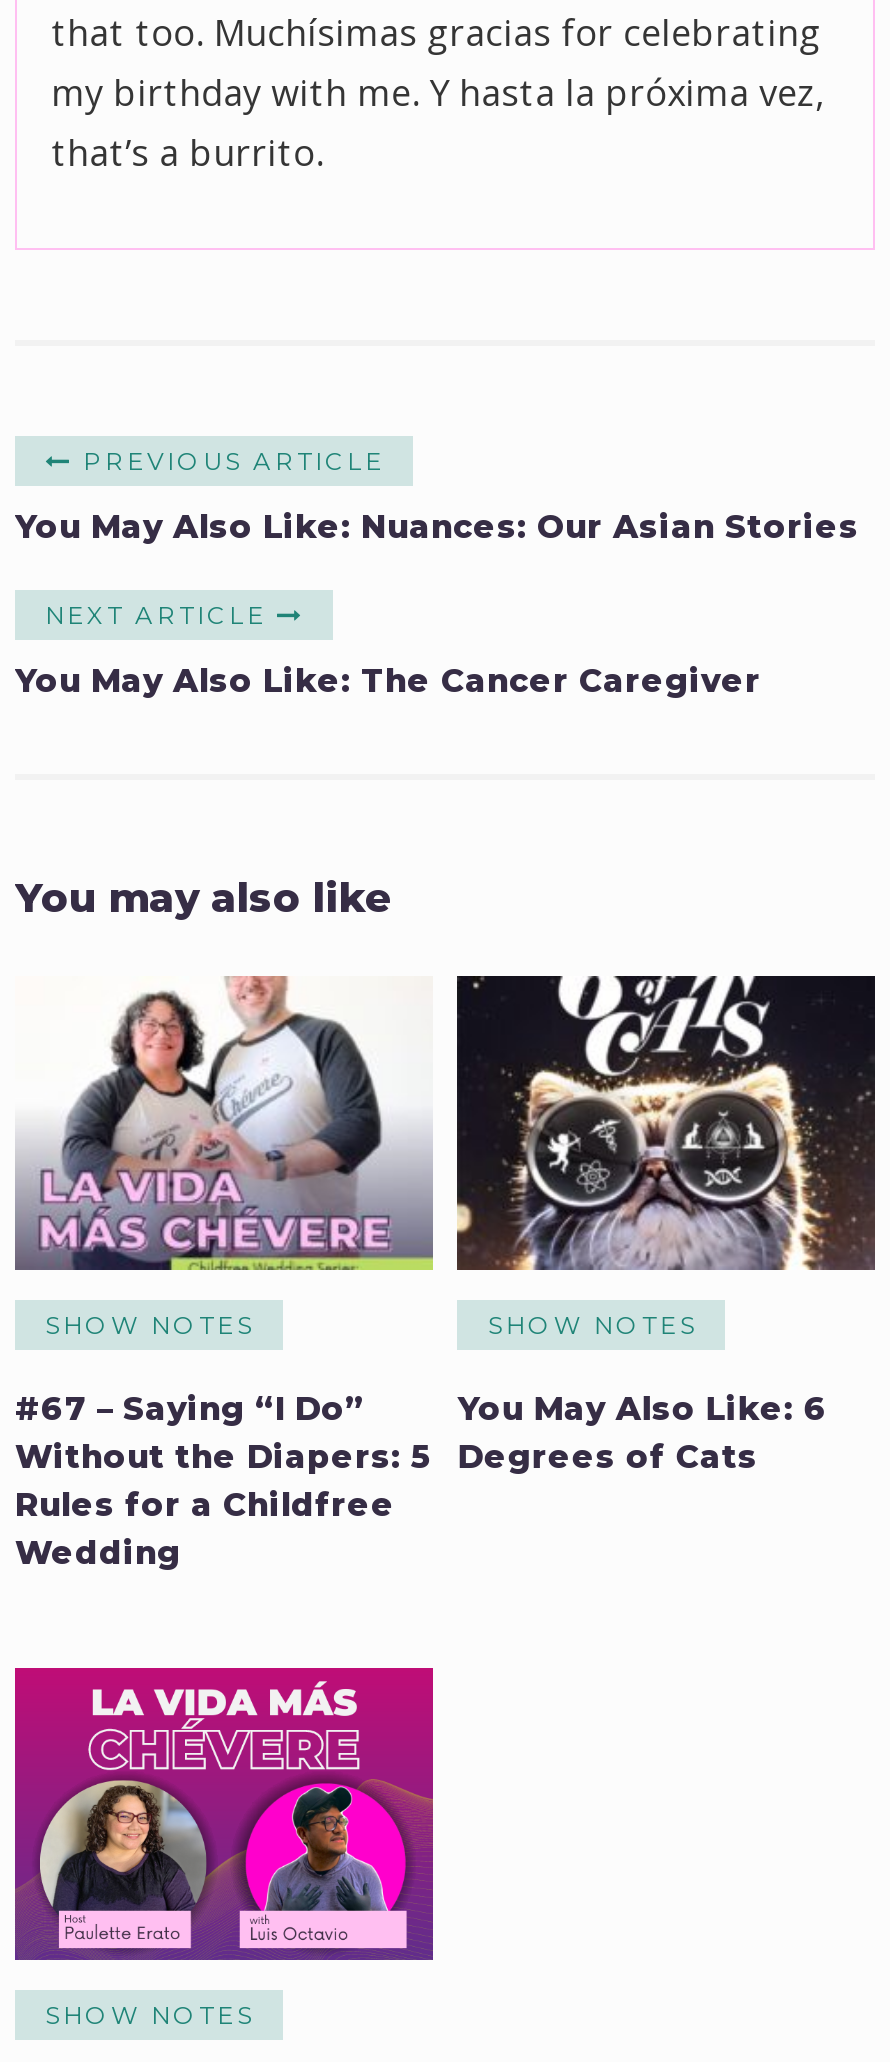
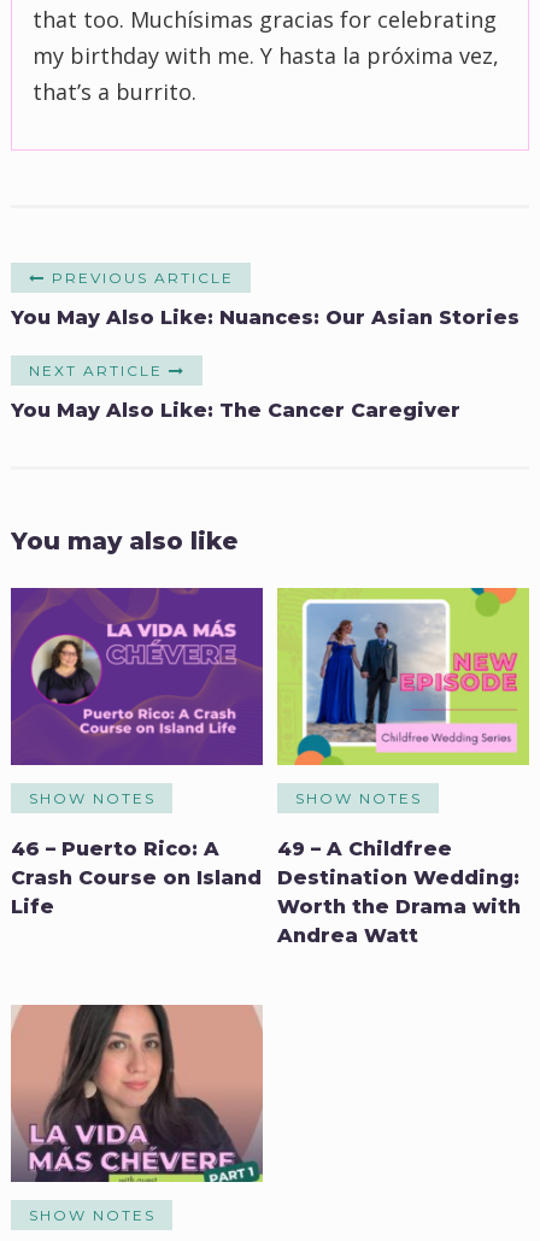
[15,974,435,1272] [image] -> [10,587,264,766] [image]
[455,974,877,1272] [image] -> [276,587,530,766] [image]
[15,1389,431,1571] #67 – Saying “I Do” | Without the Diapers: 5 | Rules for a Childfree | Wedding -> [11,837,262,918] 46 – Puerto Rico: A | Crash Course on Island | Life
[458,1389,828,1475] You May Also Like: 6 | Degrees of Cats -> [278,837,521,947] 49 – A Childfree | Destination Wedding: | Worth the Drama with | Andrea Watt
[13,1666,435,1962] [image] -> [10,1004,264,1183] [image]

